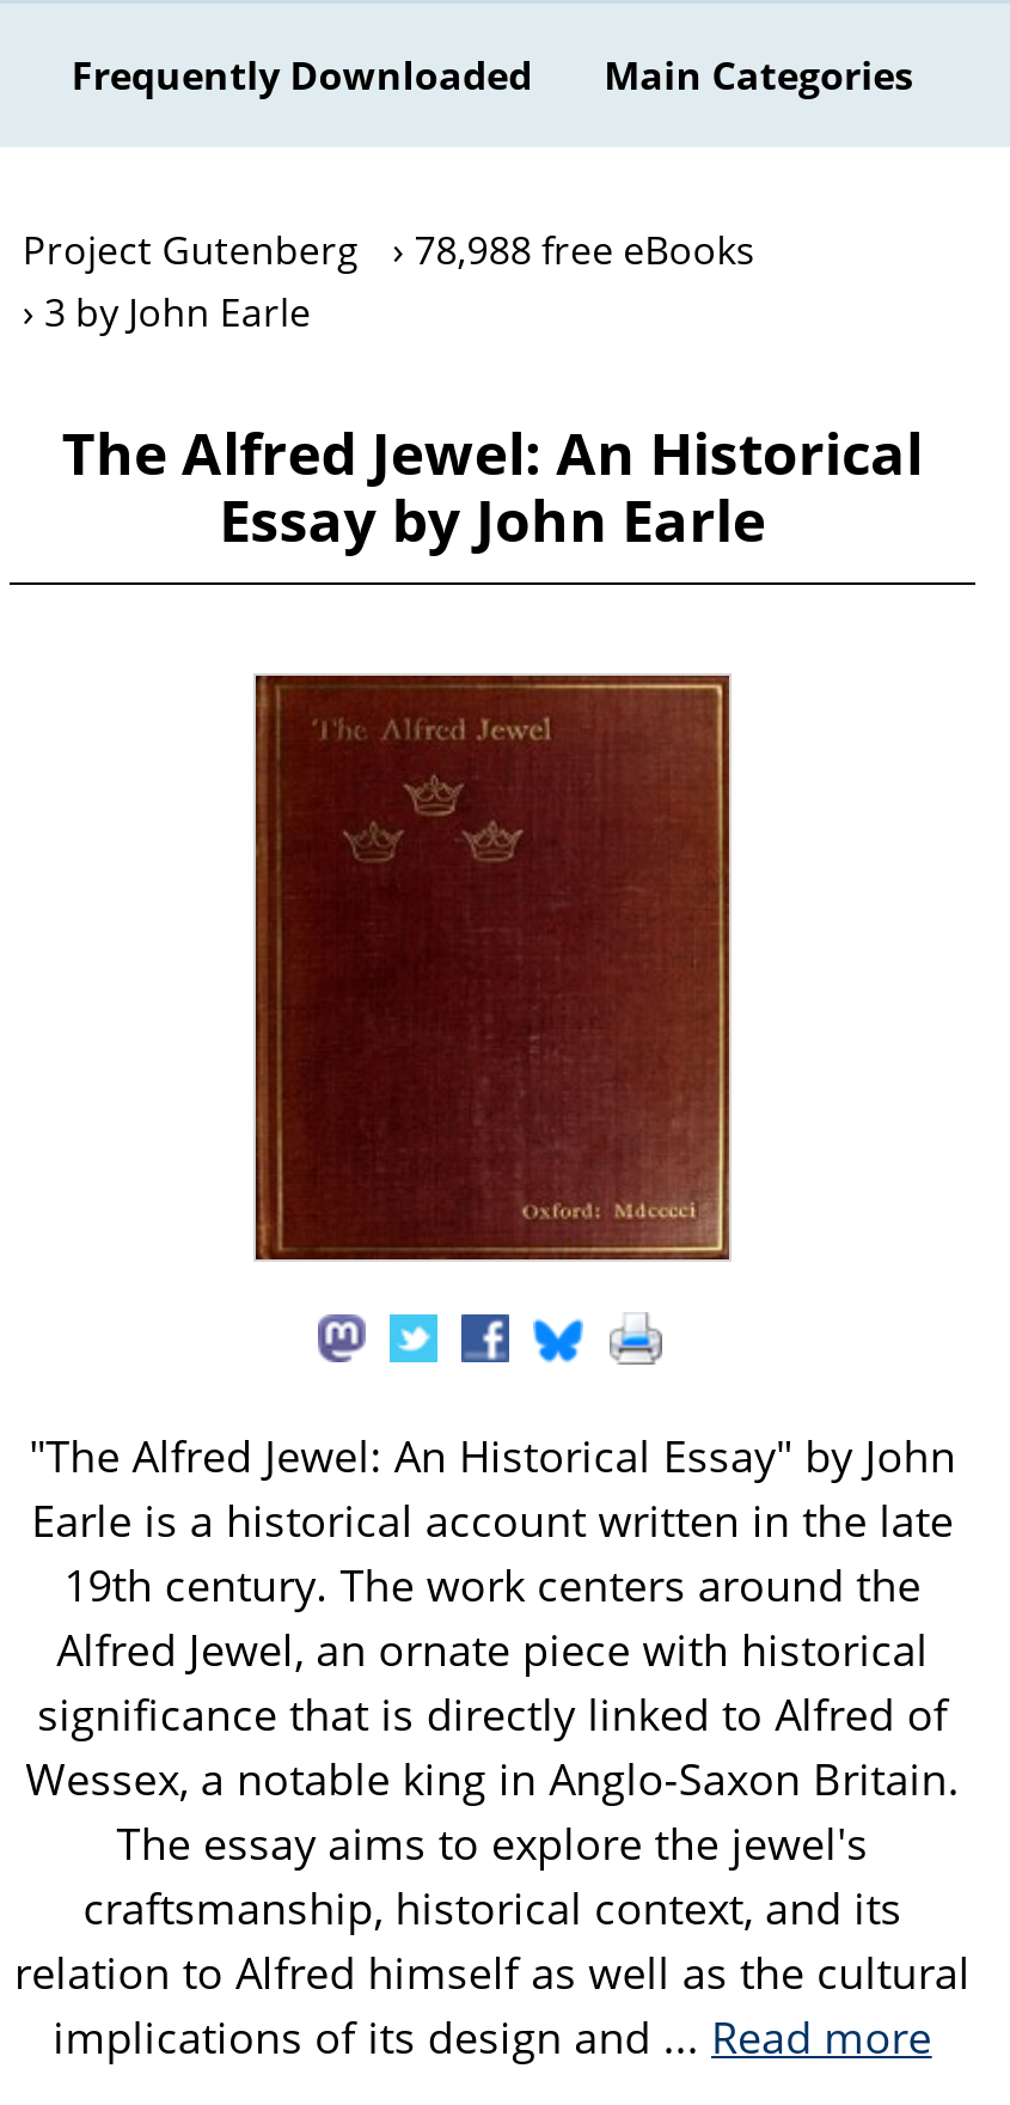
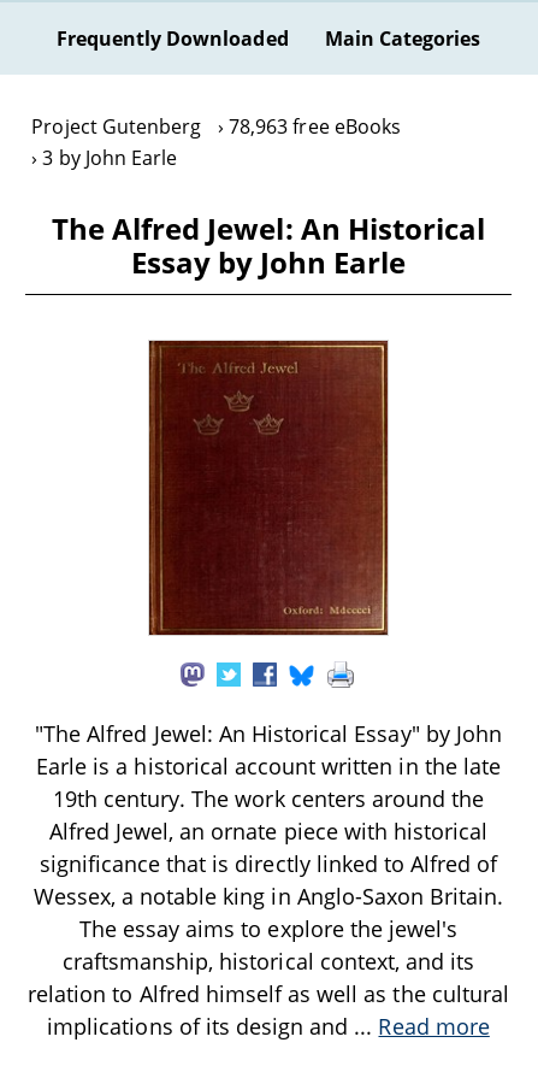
[22,224,755,276] Project Gutenberg 78,988 free eBooks -> [32,113,401,140] Project Gutenberg 78,963 free eBooks

